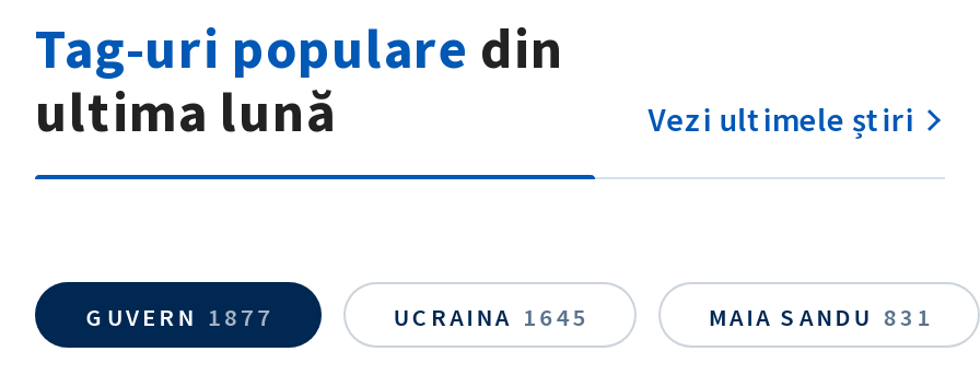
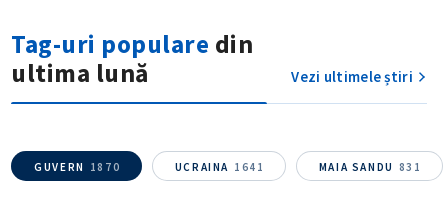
[86,302,274,333] GUVERN 1877 -> [34,160,120,174] GUVERN 1870
[393,302,589,333] UCRAINA 1645 -> [175,160,264,174] UCRAINA 1641

